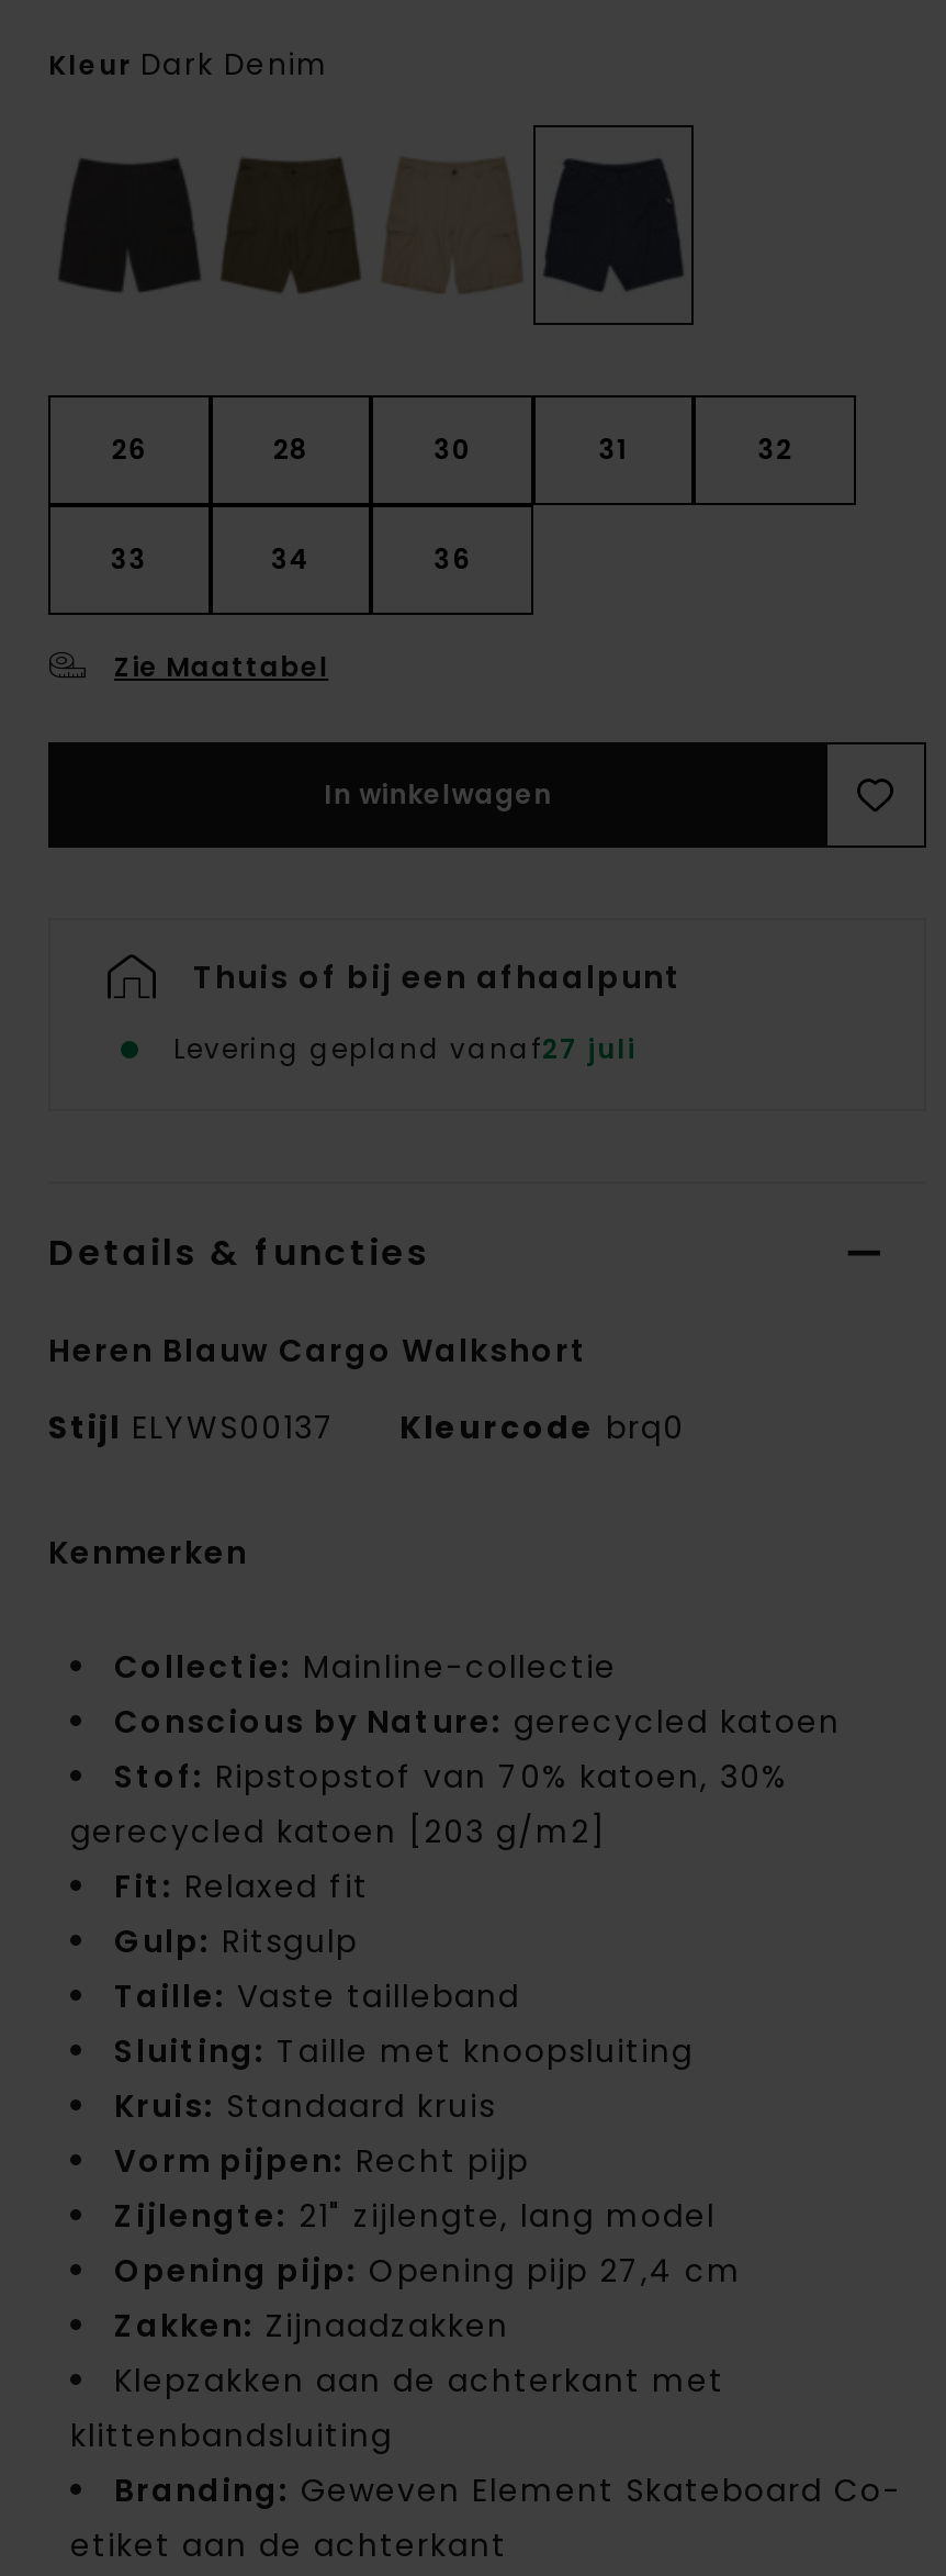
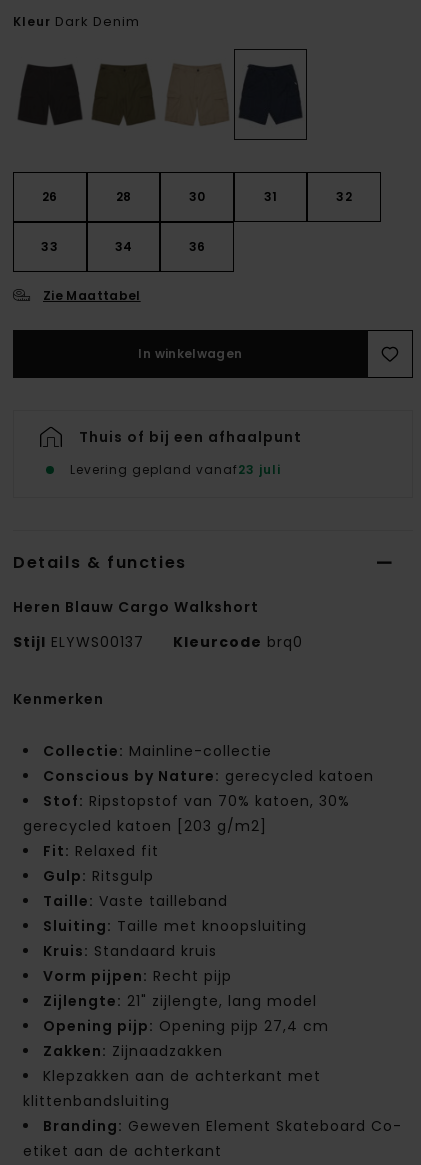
[173,1031,637,1068] Levering gepland vanaf27 juli -> [70,461,281,478] Levering gepland vanaf23 juli

